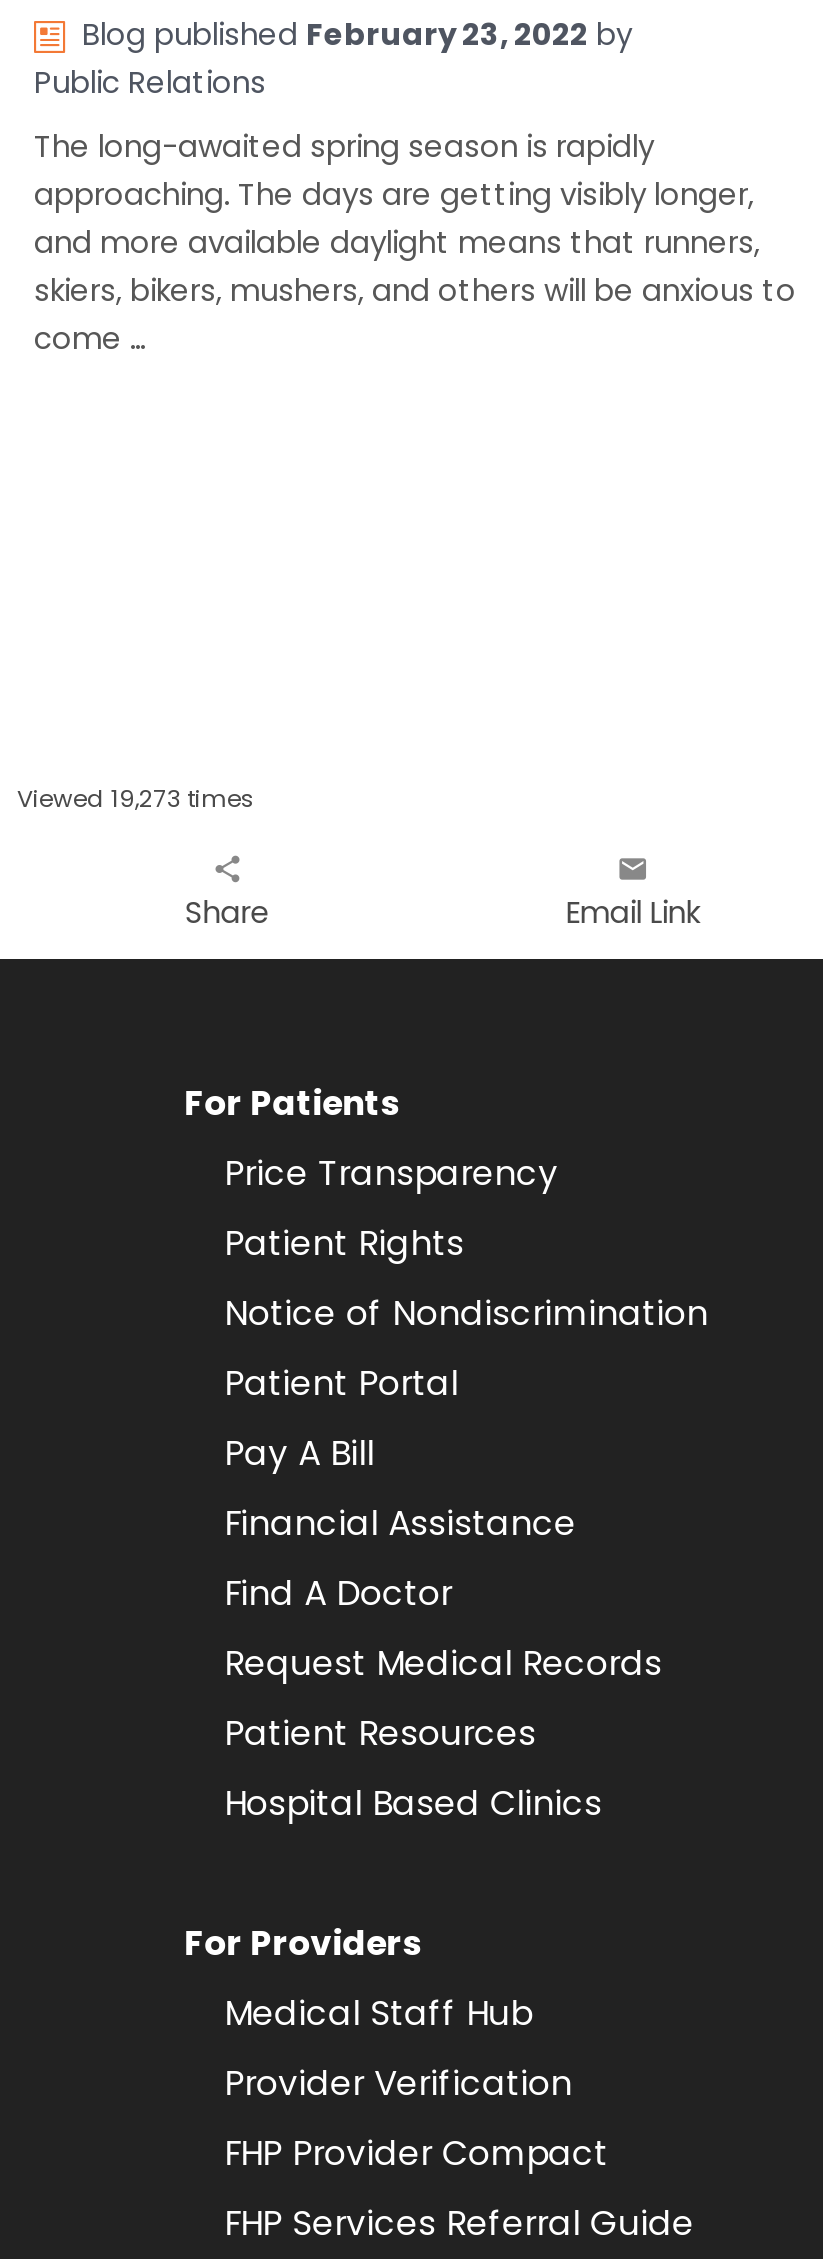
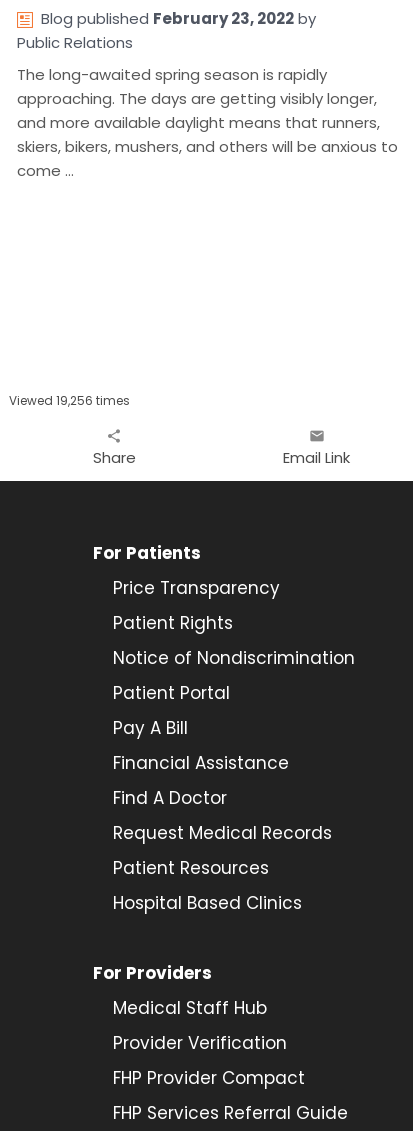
[17,782,255,816] Viewed 19,273 times -> [9,392,130,409] Viewed 19,256 times

